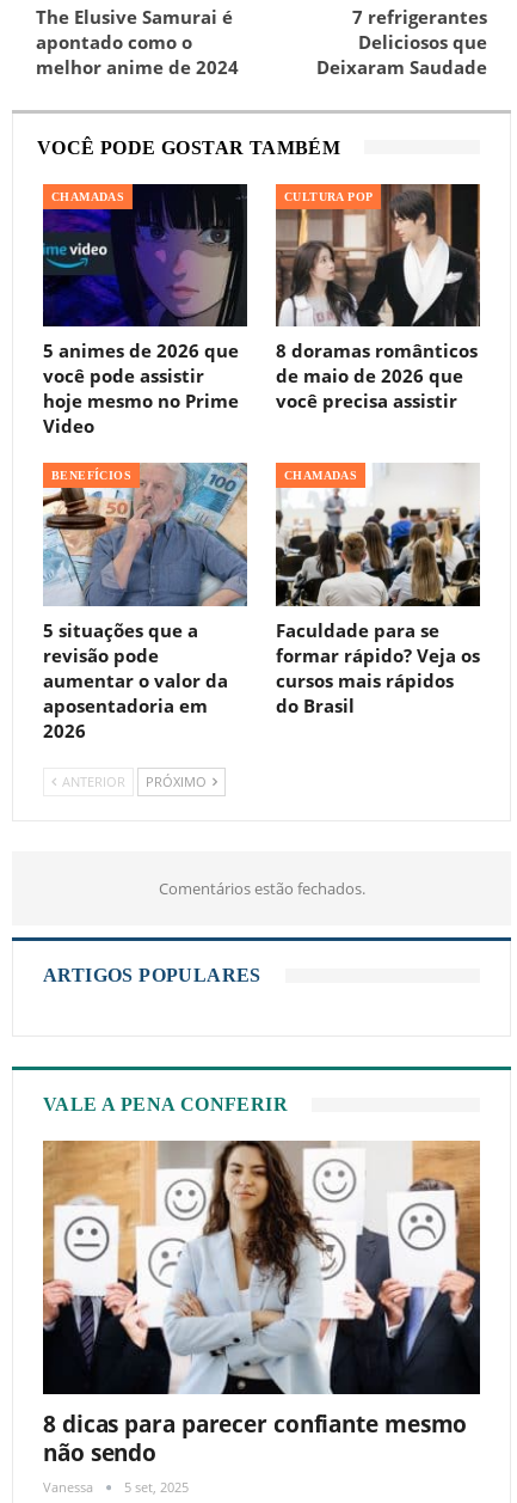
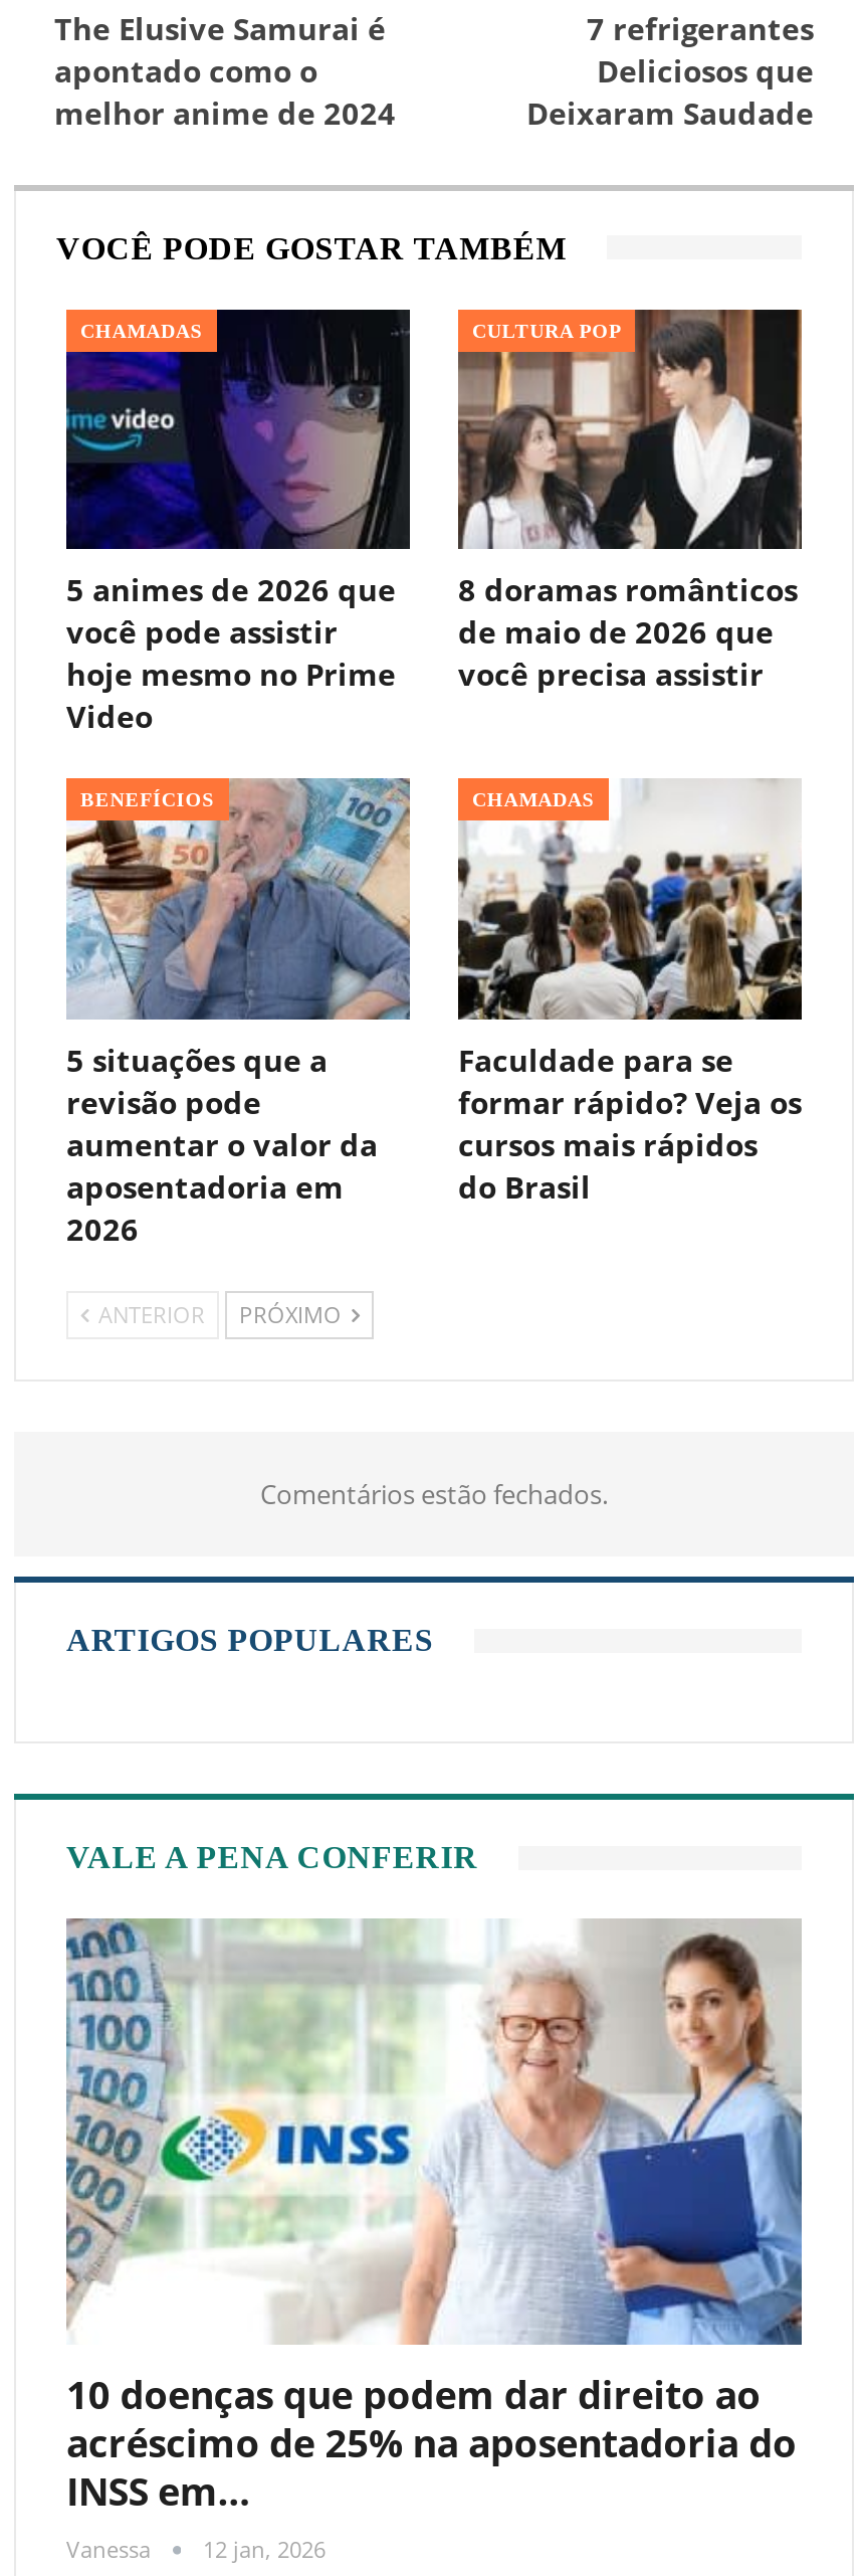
[42,1140,481,1469] [image] | 8 dicas para parecer confiante mesmo | não sendo -> [64,1918,804,2518] [image] | 10 doenças que podem dar direito ao | acréscimo de 25% na aposentadoria do | INSS em…
[43,1478,189,1496] Vanessa 5 set, 2025 -> [66,2534,326,2565] Vanessa 12 jan, 2026

